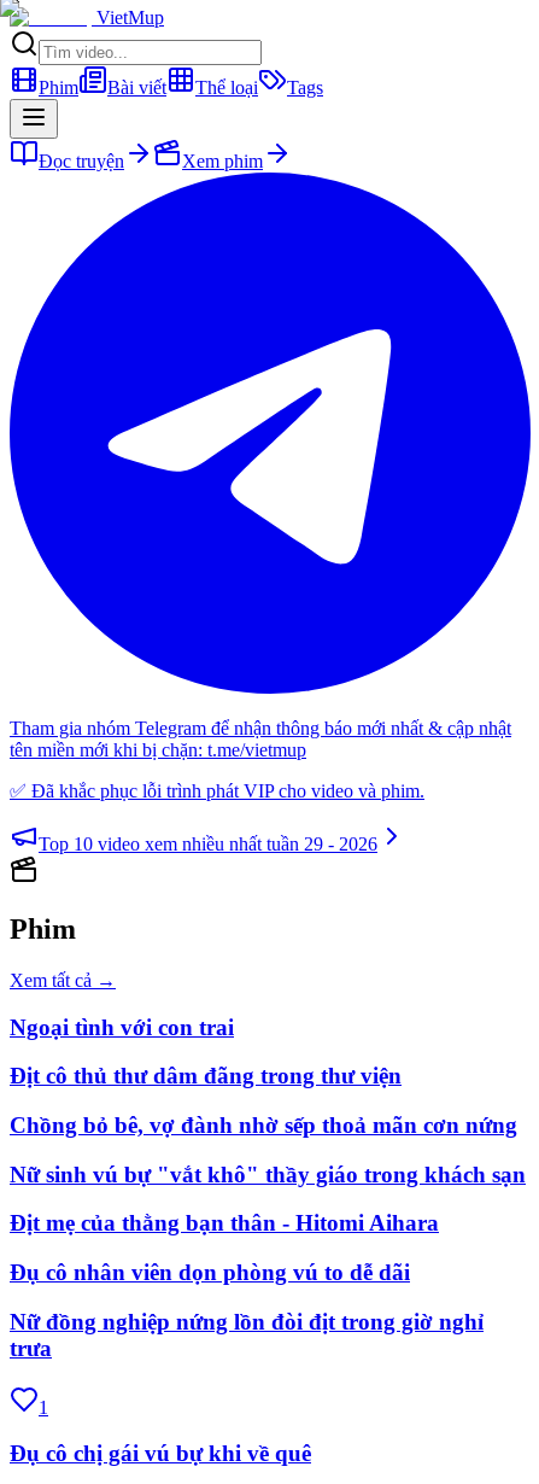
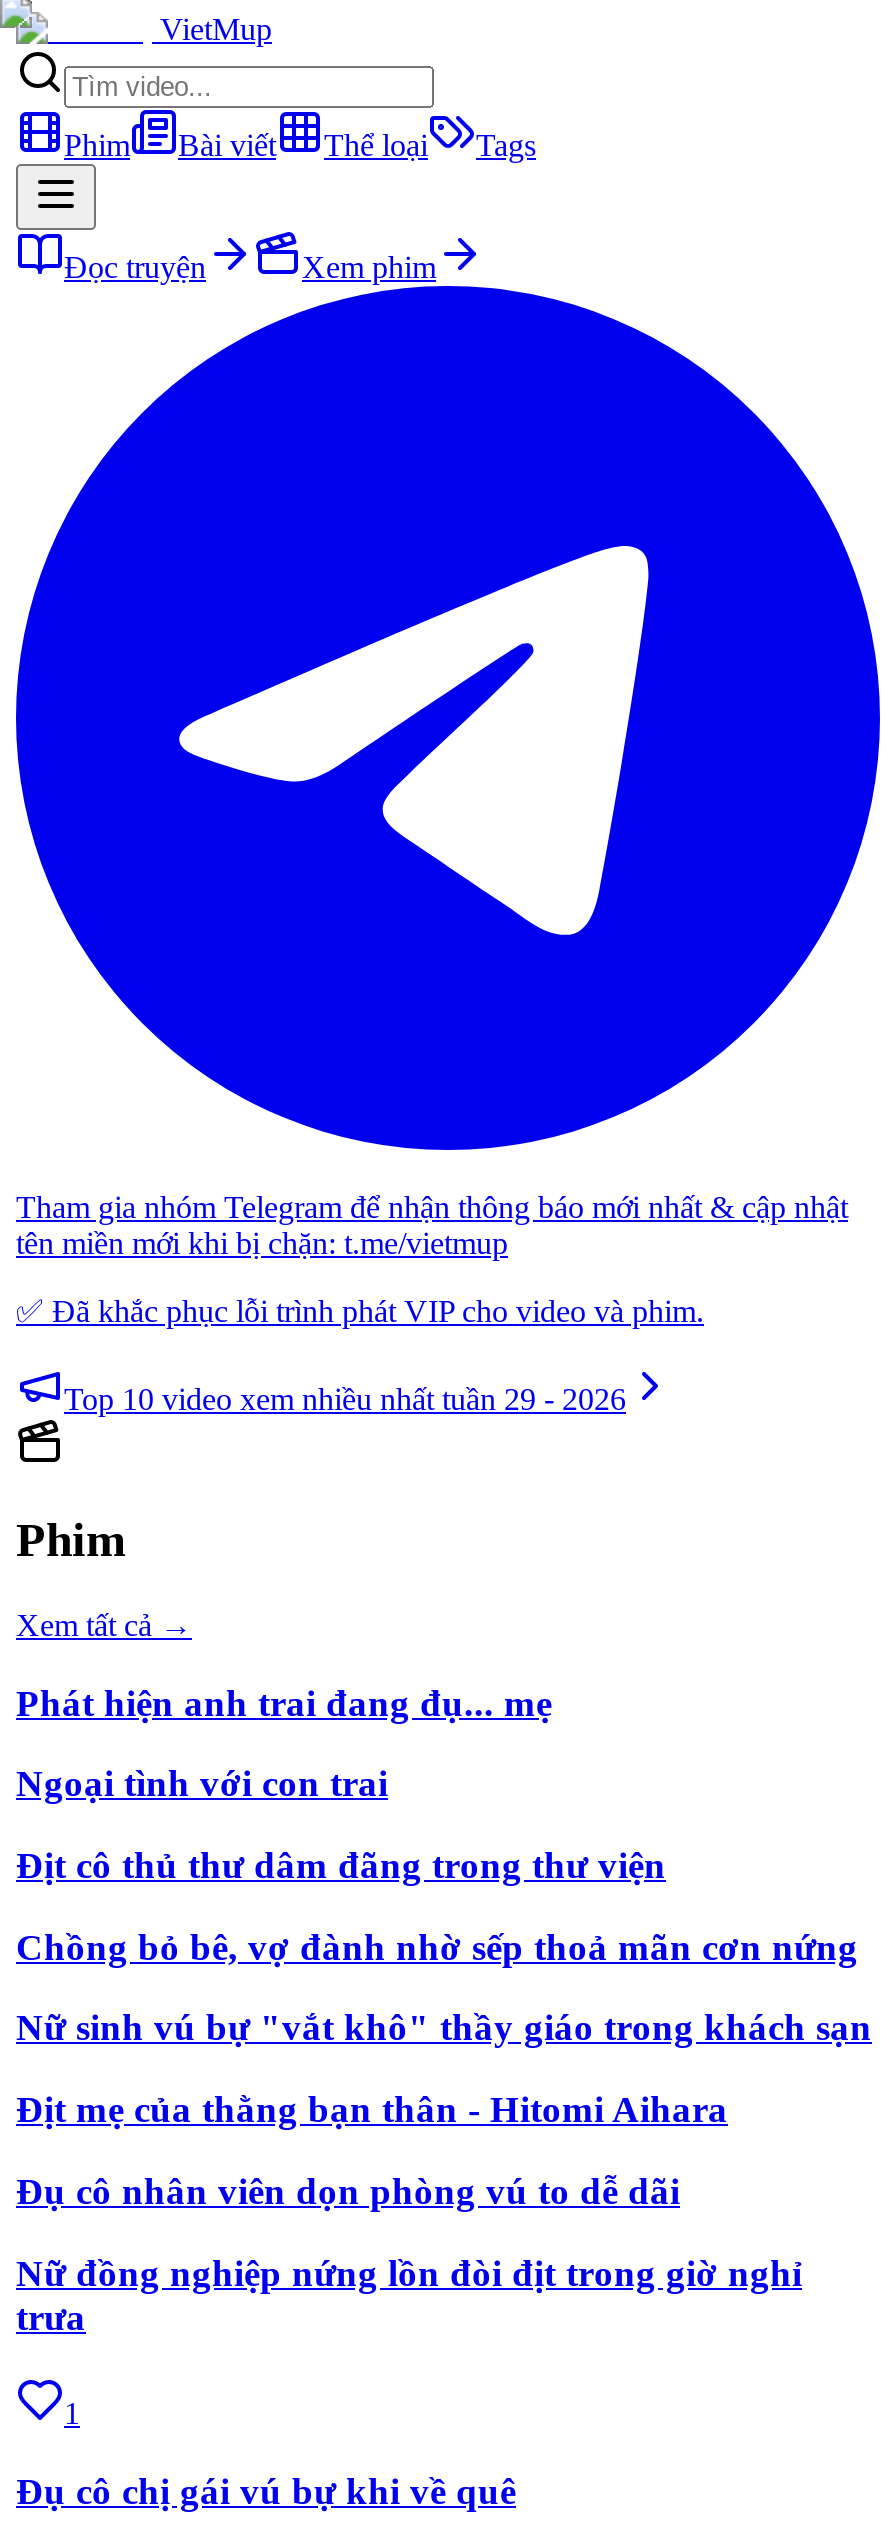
none -> [16,1681,552,1723] Phát hiện anh trai đang đụ... mẹ

